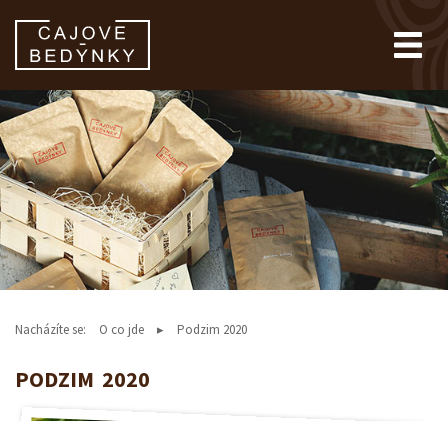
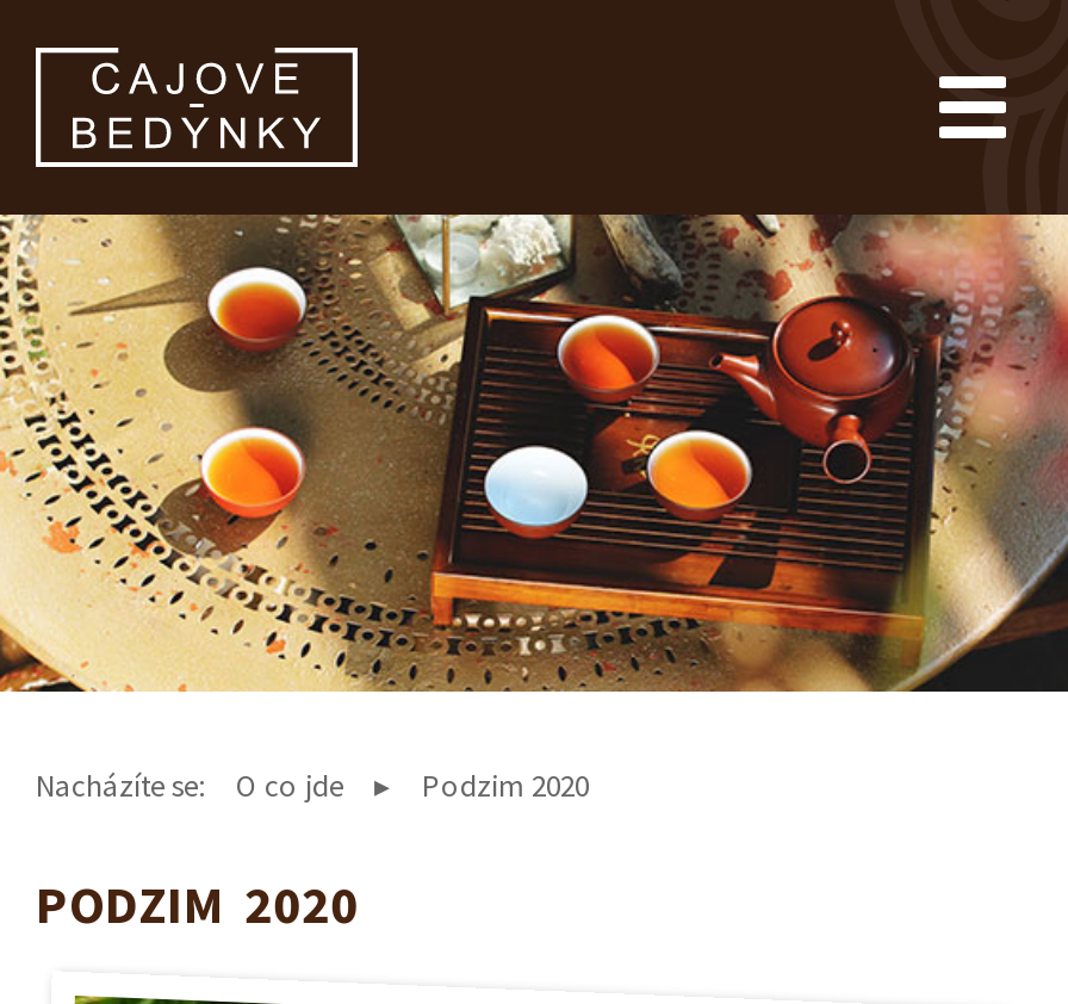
[3,89,445,291] [image] -> [7,212,1061,694] [image]

